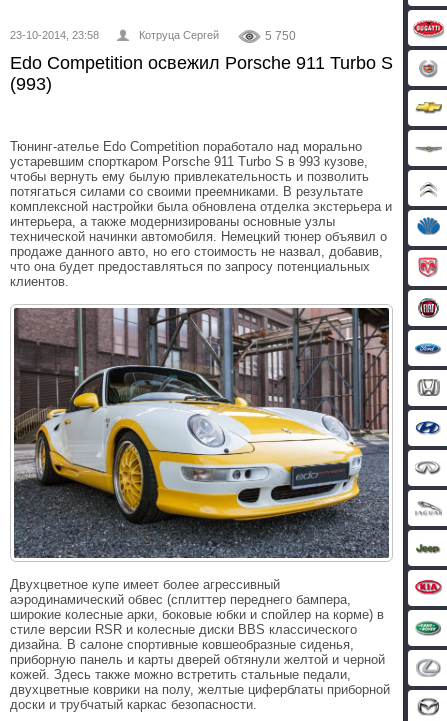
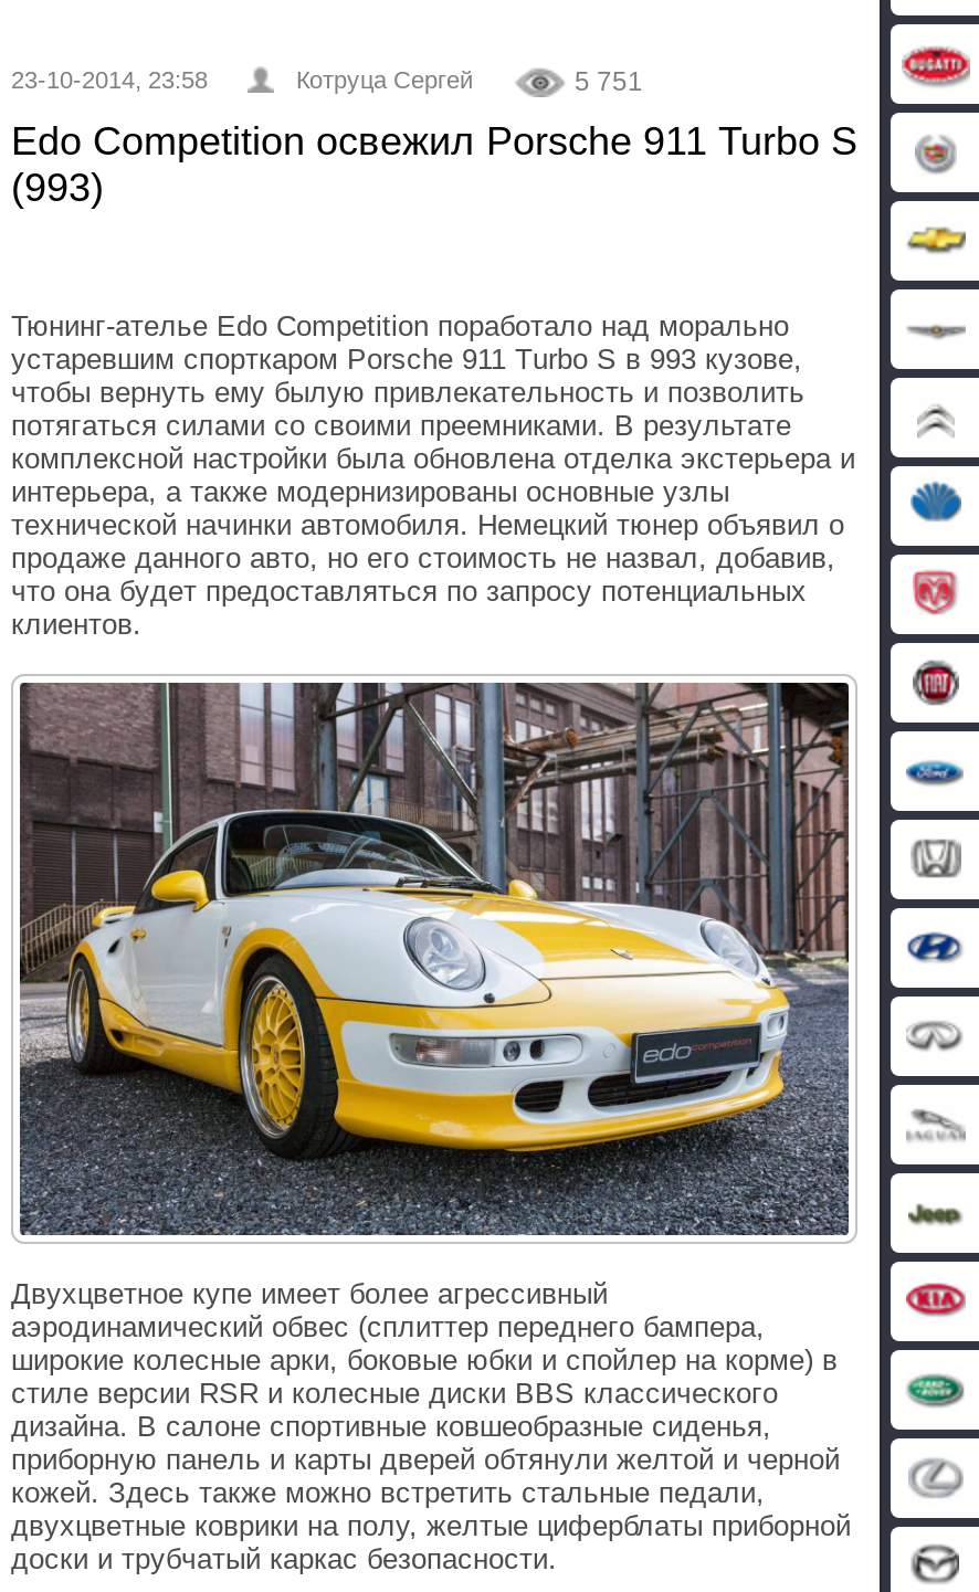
[265,29,296,43] 5 750 -> [575,66,643,97] 5 751

